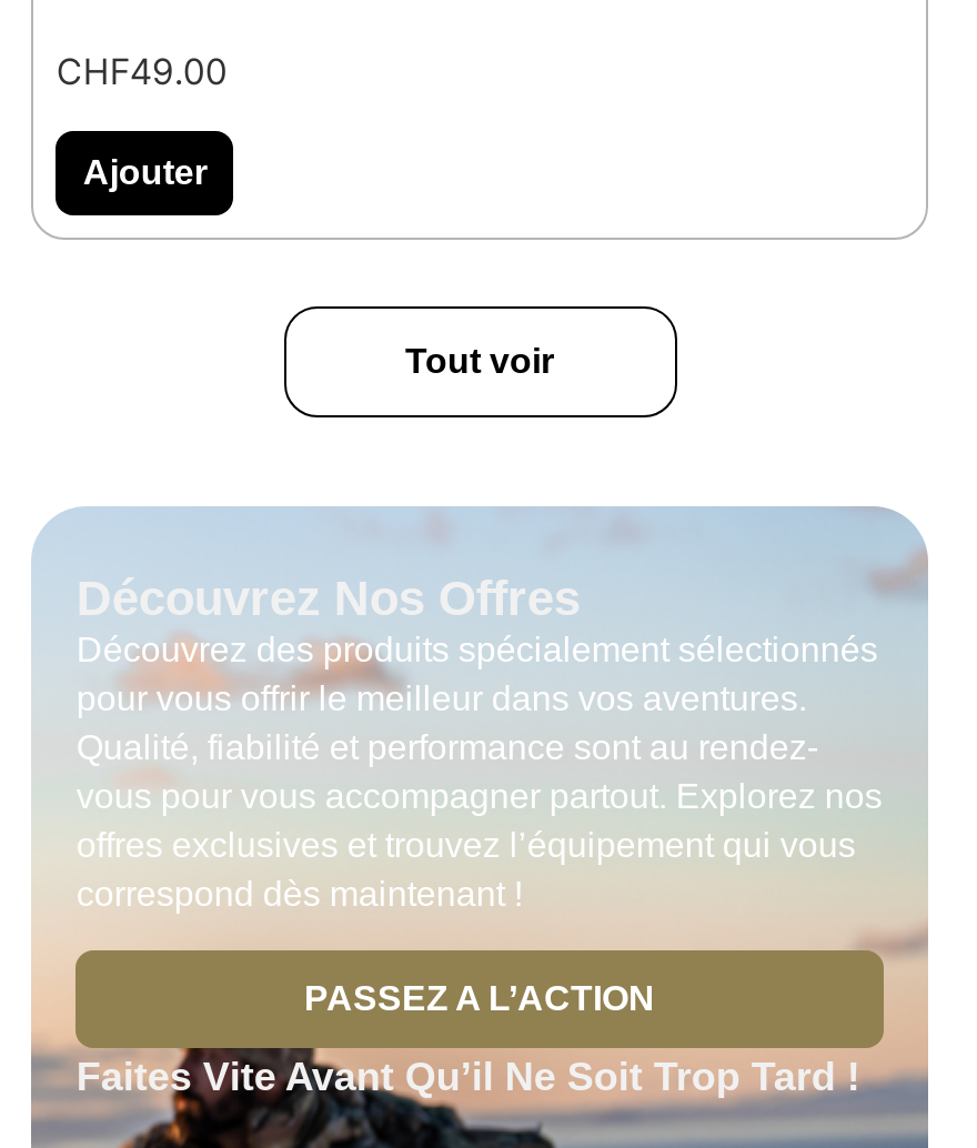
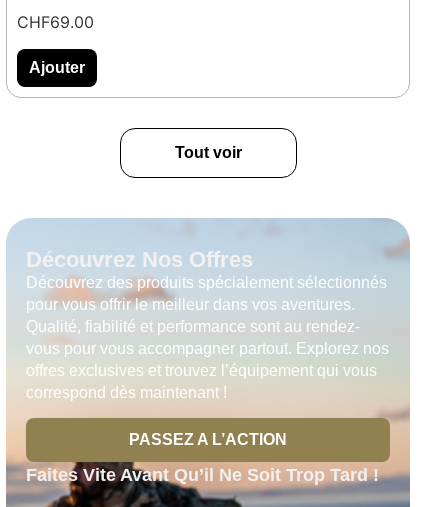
[56,50,227,94] CHF49.00 -> [17,12,94,32] CHF69.00

